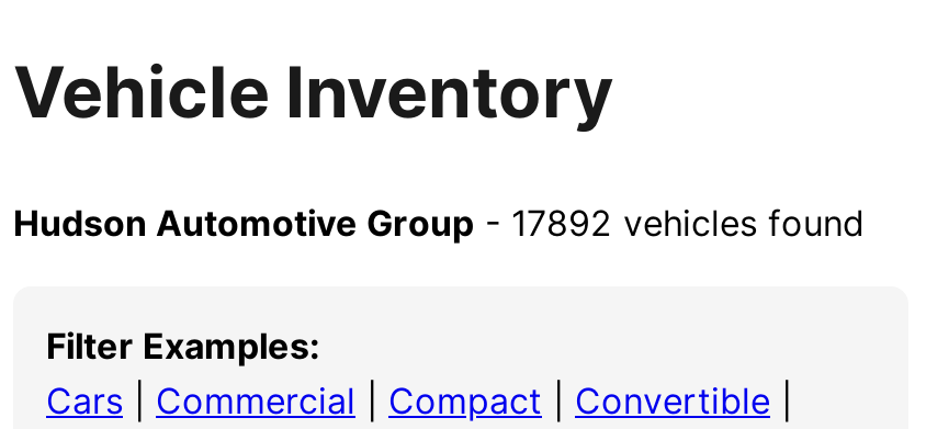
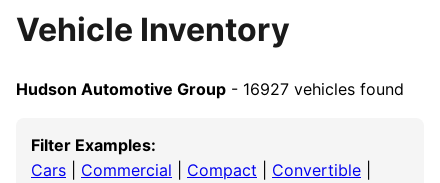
[13,201,865,244] Hudson Automotive Group - 17892 vehicles found -> [16,79,404,99] Hudson Automotive Group - 16927 vehicles found

